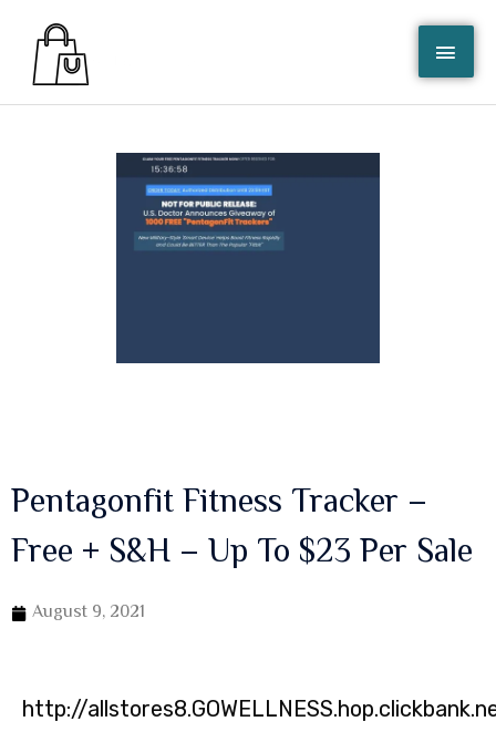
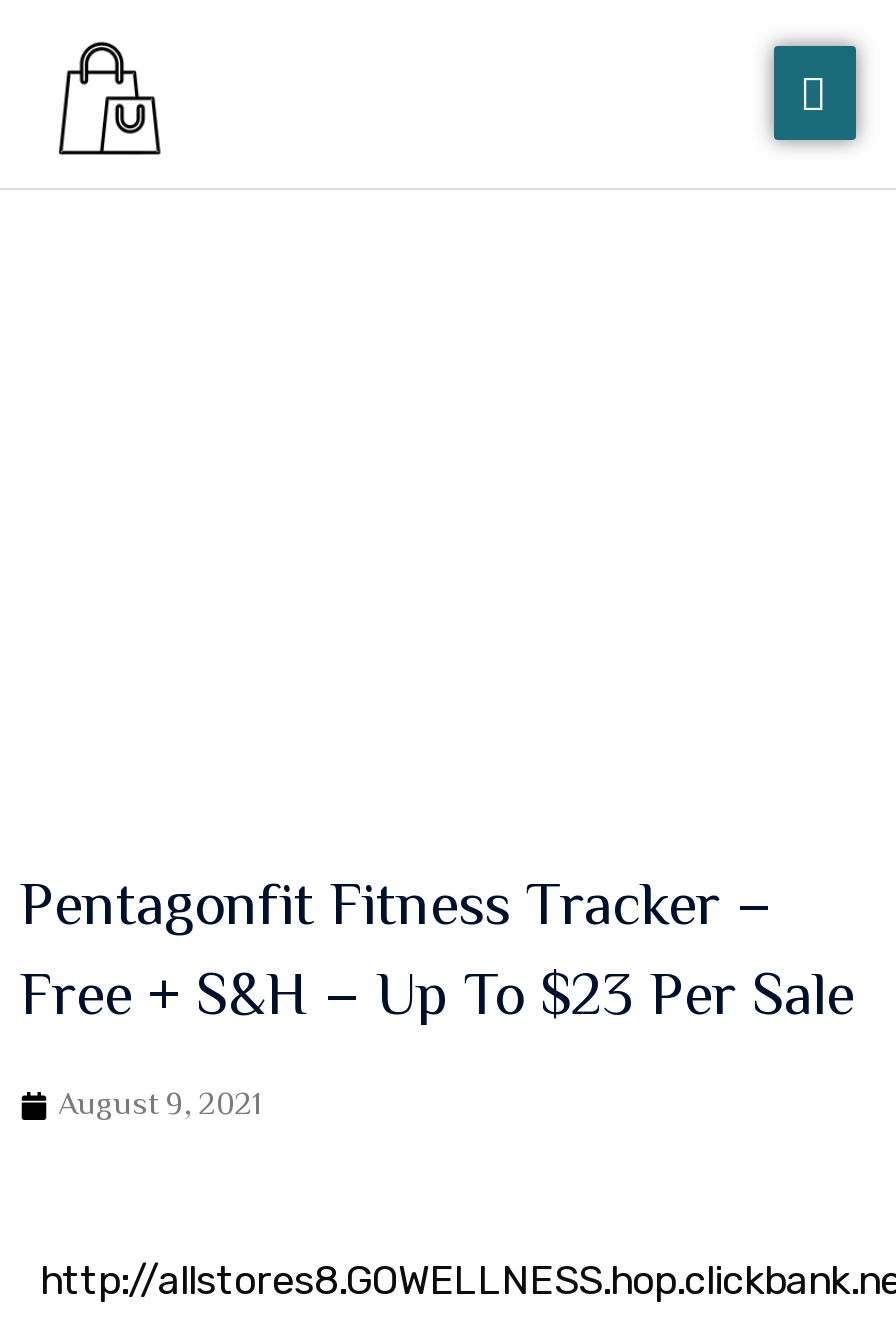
[115,152,381,364] [image] -> none

